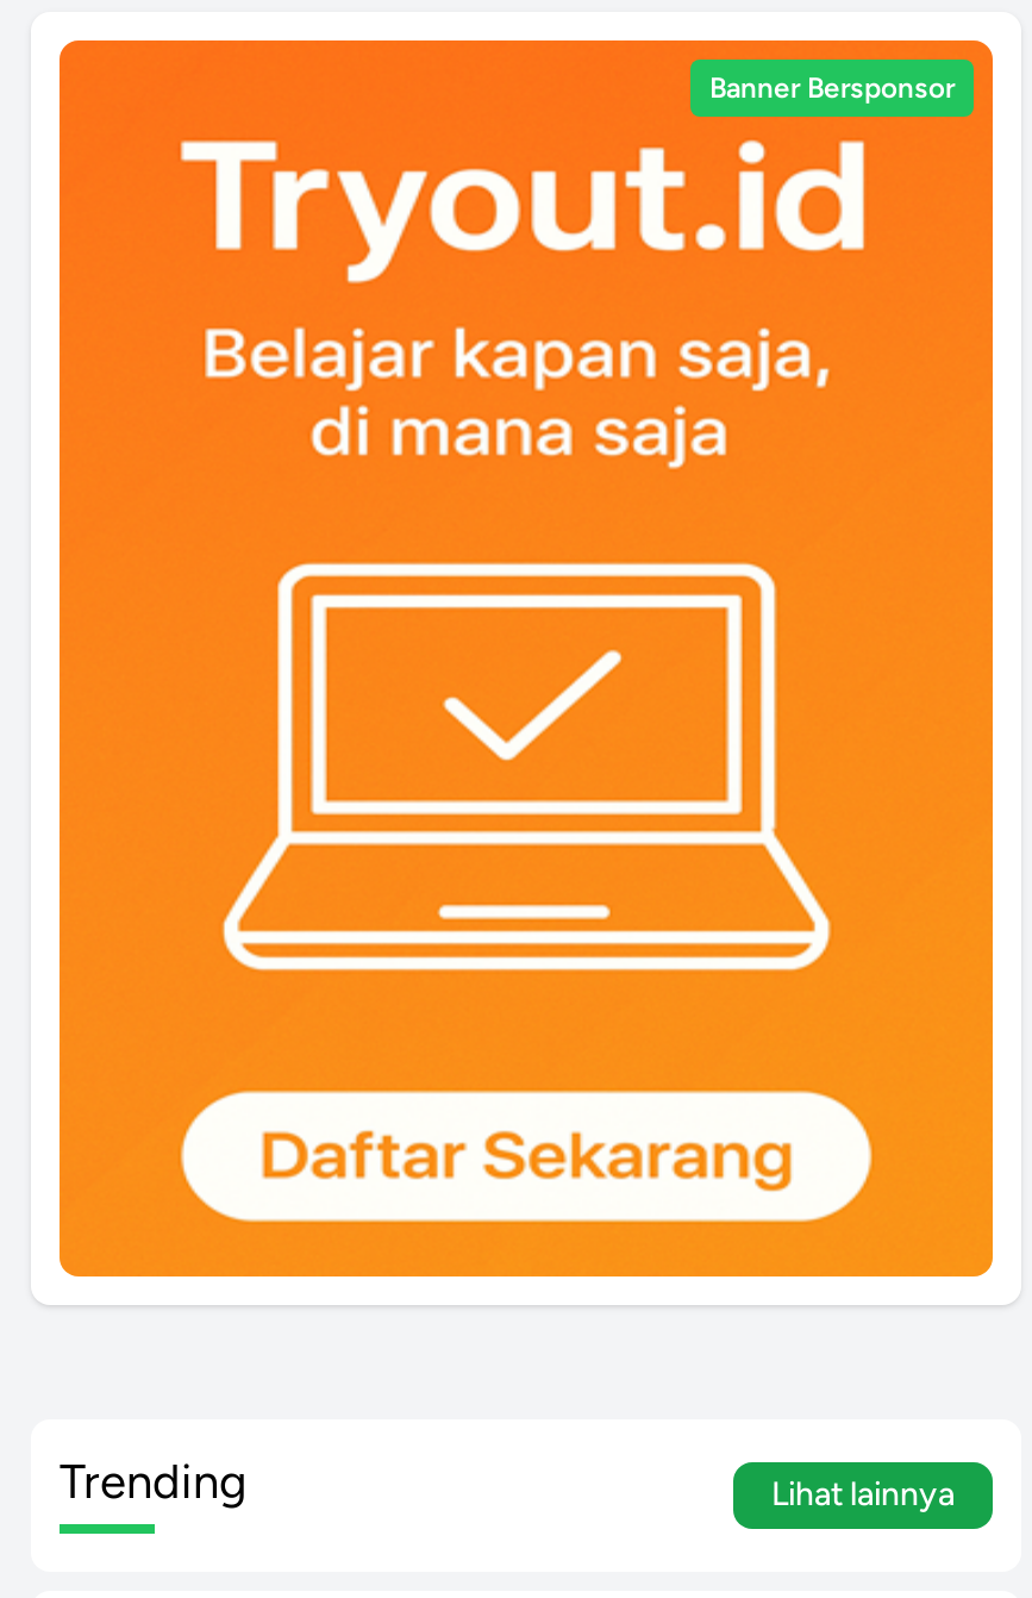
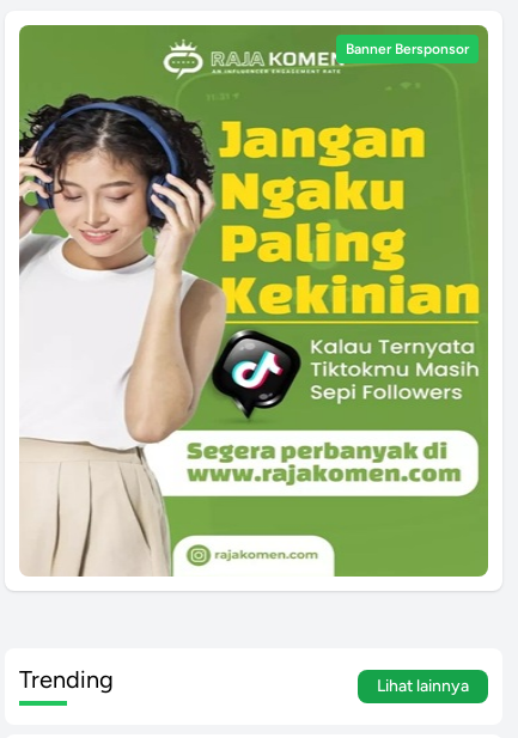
[57,38,995,1279] [image] -> [18,24,489,578] [image]

